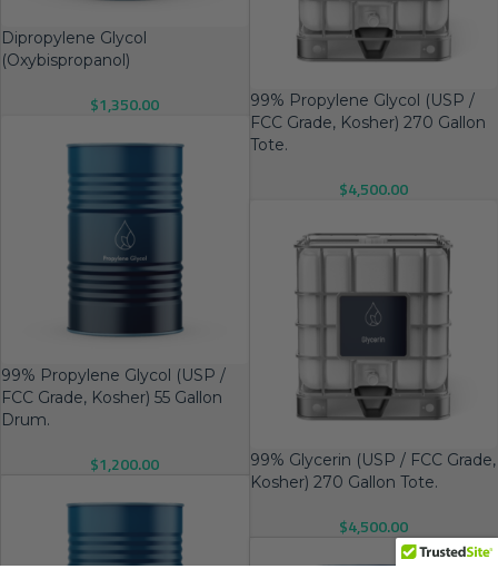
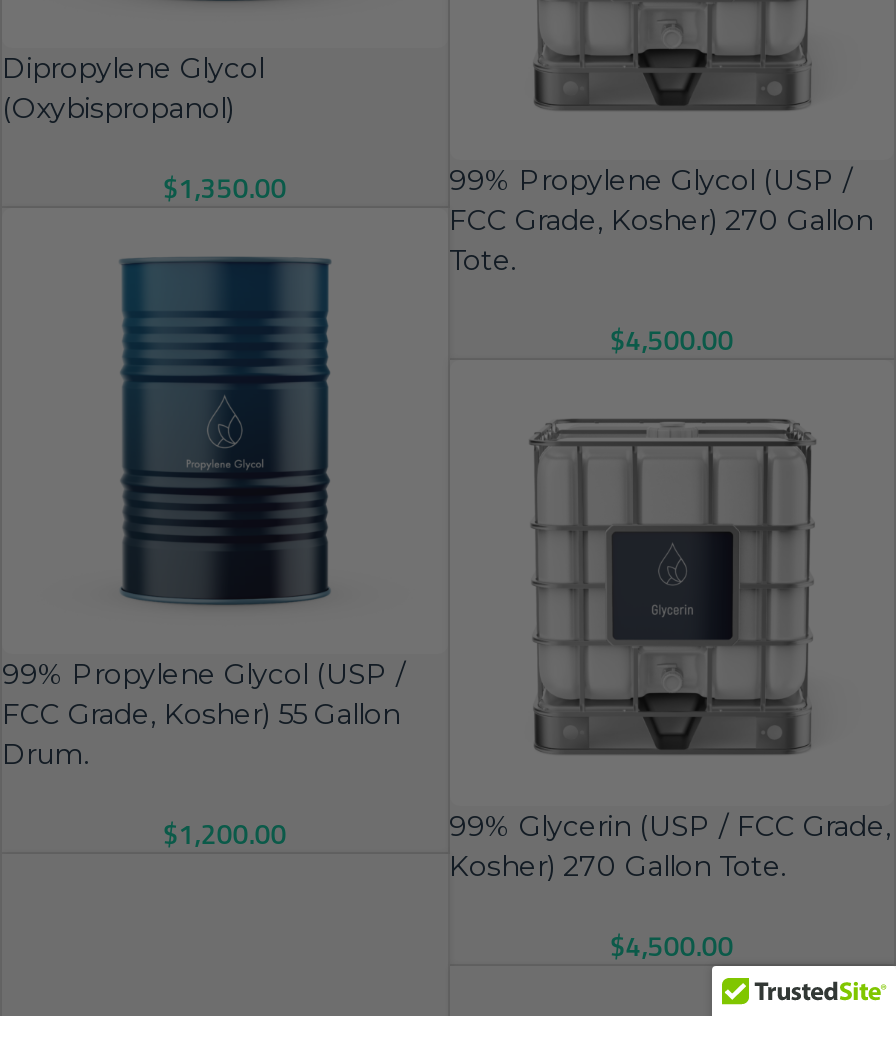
[68,502,183,566] [image] -> none

